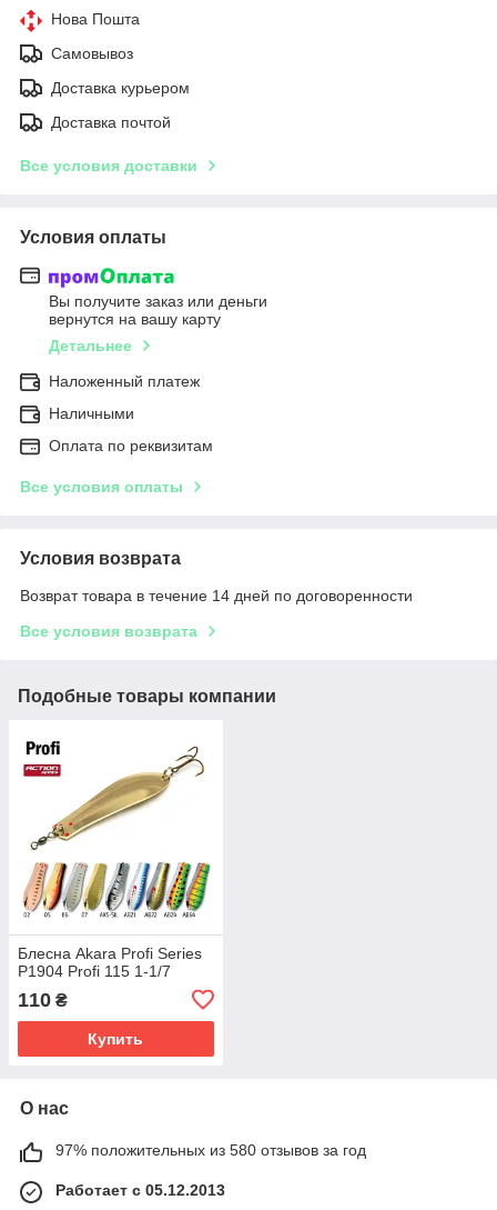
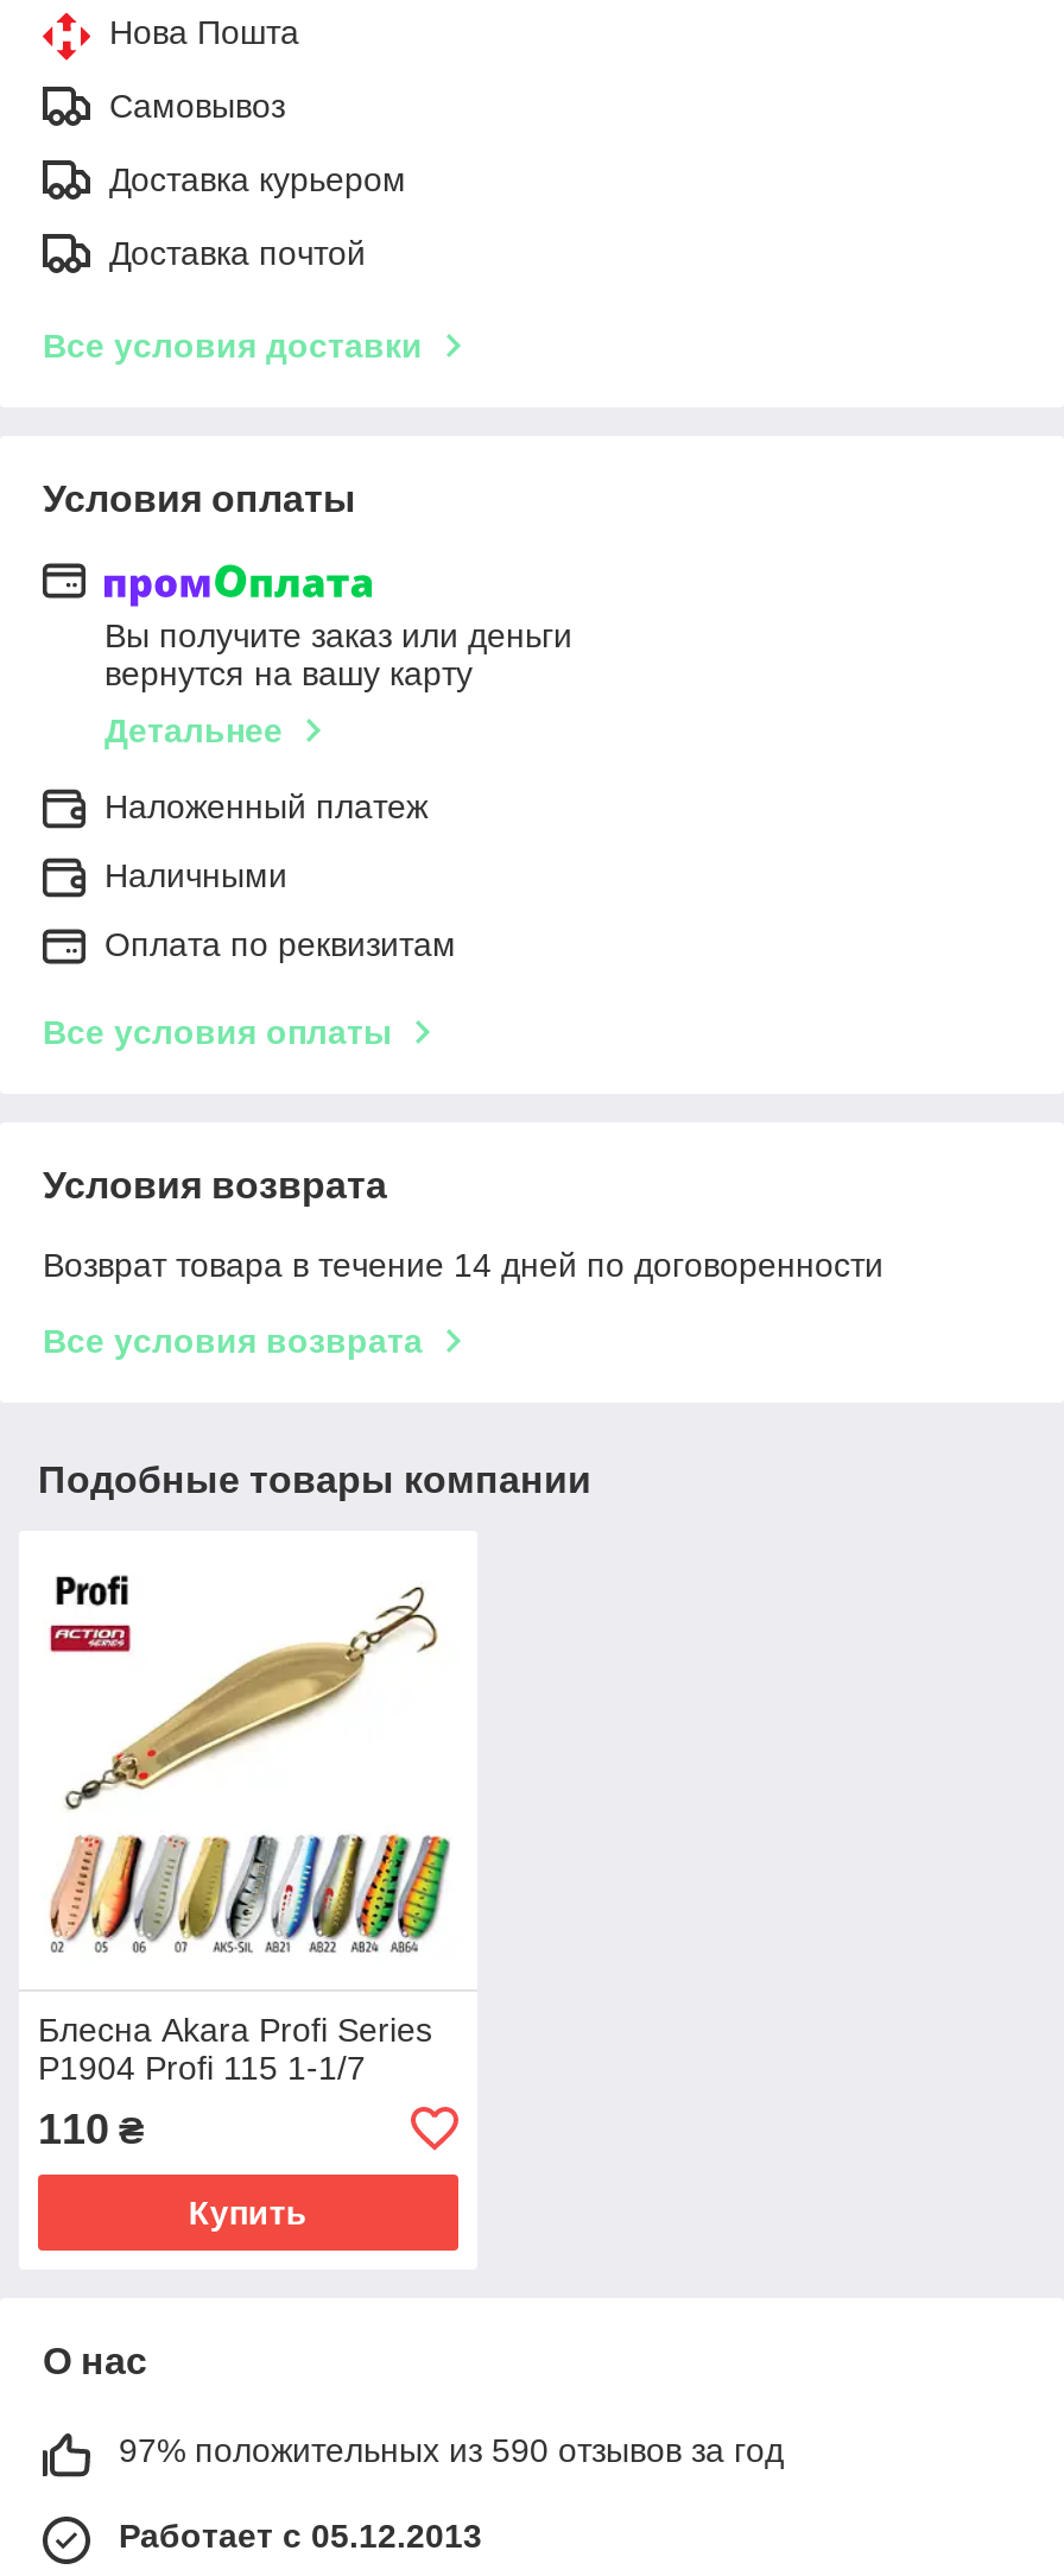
[55,1141,366,1159] 97% положительных из 580 отзывов за год -> [119,2431,784,2469] 97% положительных из 590 отзывов за год

